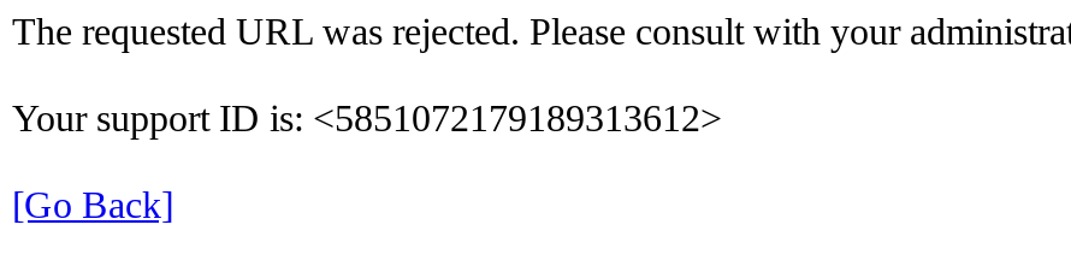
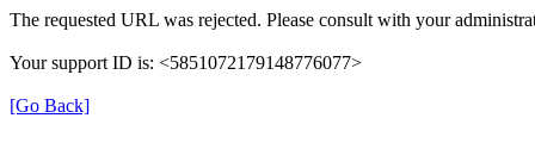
[12,97,722,138] Your support ID is: <5851072179189313612> -> [10,52,362,73] Your support ID is: <5851072179148776077>

